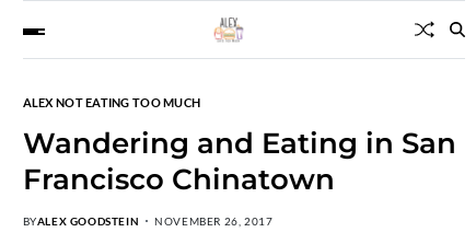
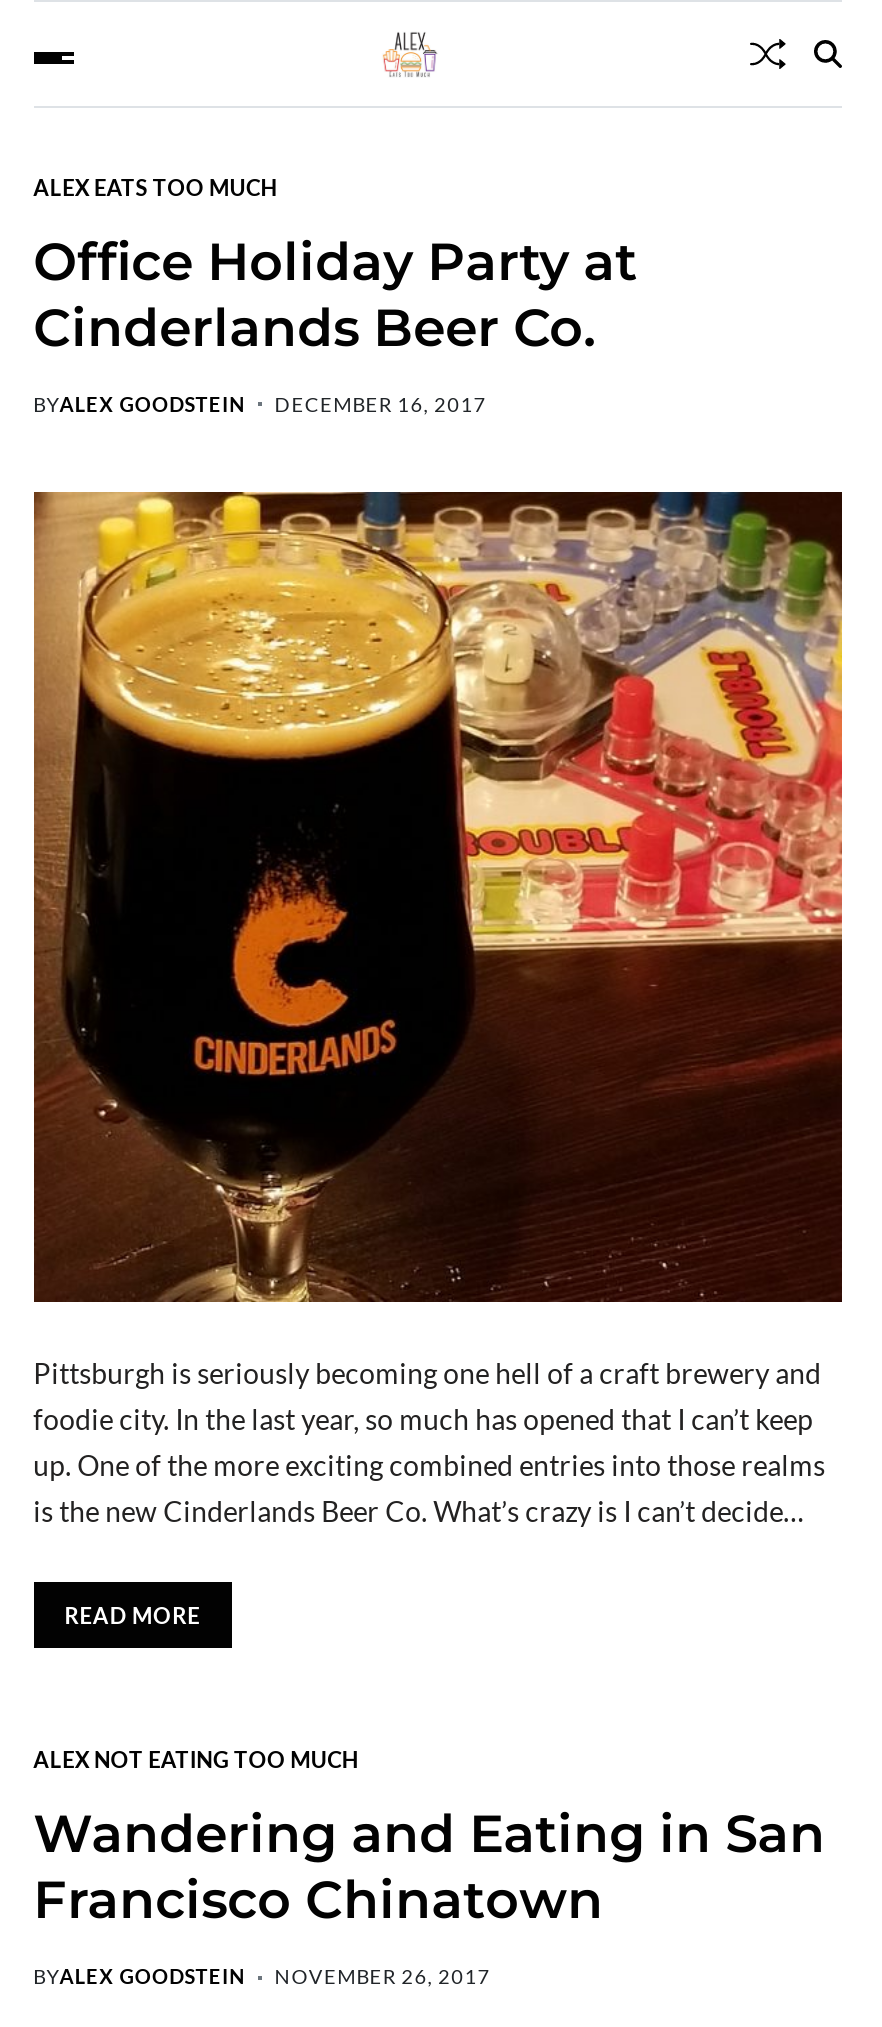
none -> [32,490,844,1628] [image] | Pittsburgh is seriously becoming one hell of a craft brewery and | foodie city. In the last year, so much has opened that I can’t keep | up. One of the more exciting combined entries into those realms | is the new Cinderlands Beer Co. What’s crazy is I can’t decide… | READ MORE
none -> [33,174,637,416] ALEX EATS TOO MUCH | Office Holiday Party at | Cinderlands Beer Co. | BYALEX GOODSTEIN | DECEMBER 16, 2017

